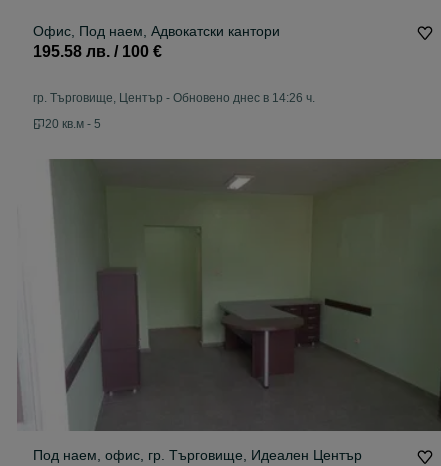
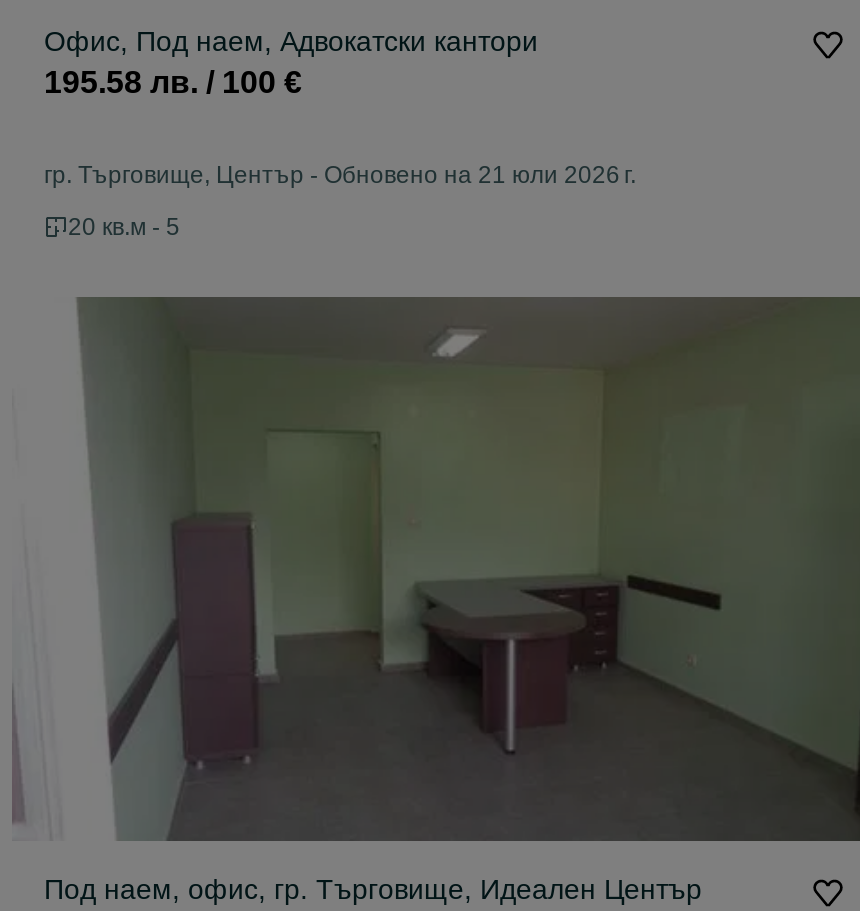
[33,91,315,105] гр. Търговище, Център - Обновено днес в 14:26 ч. -> [44,162,636,190] гр. Търговище, Център - Обновено на 21 юли 2026 г.

